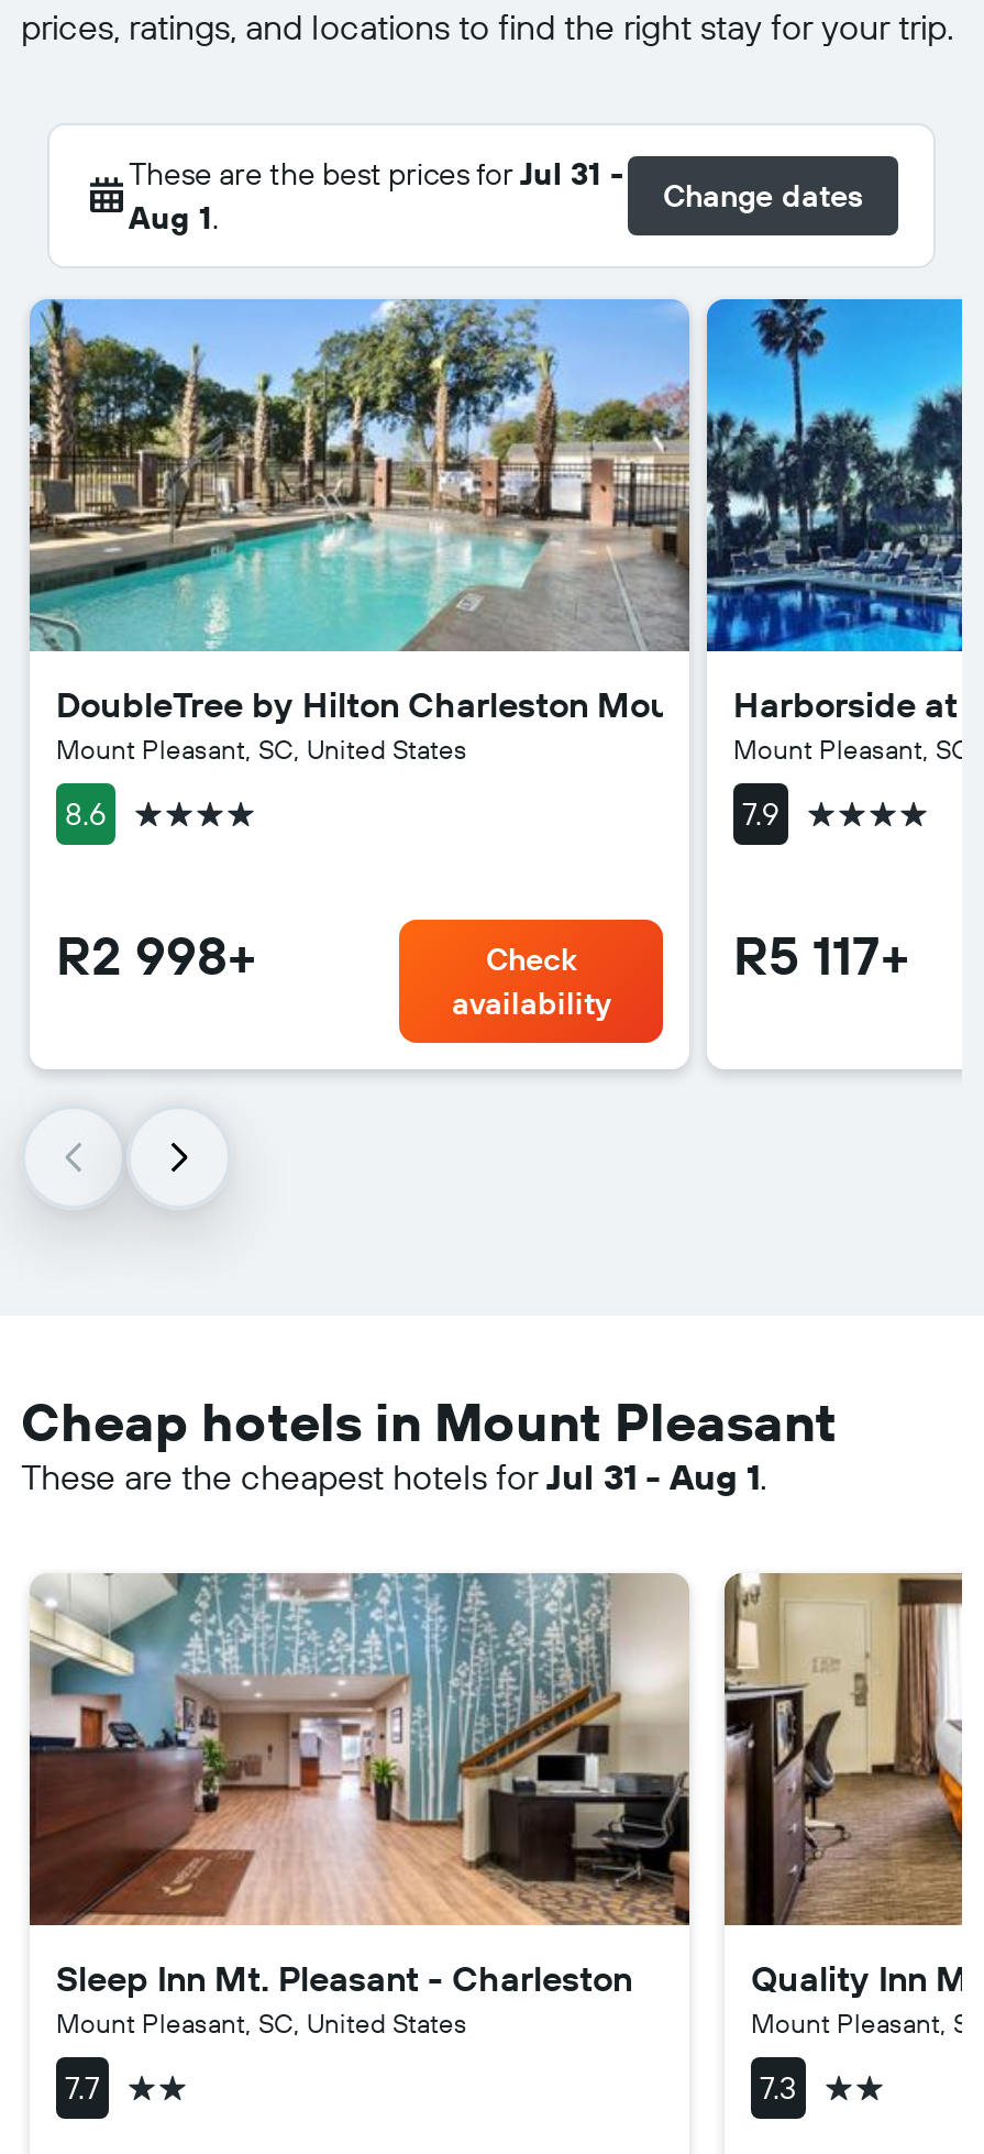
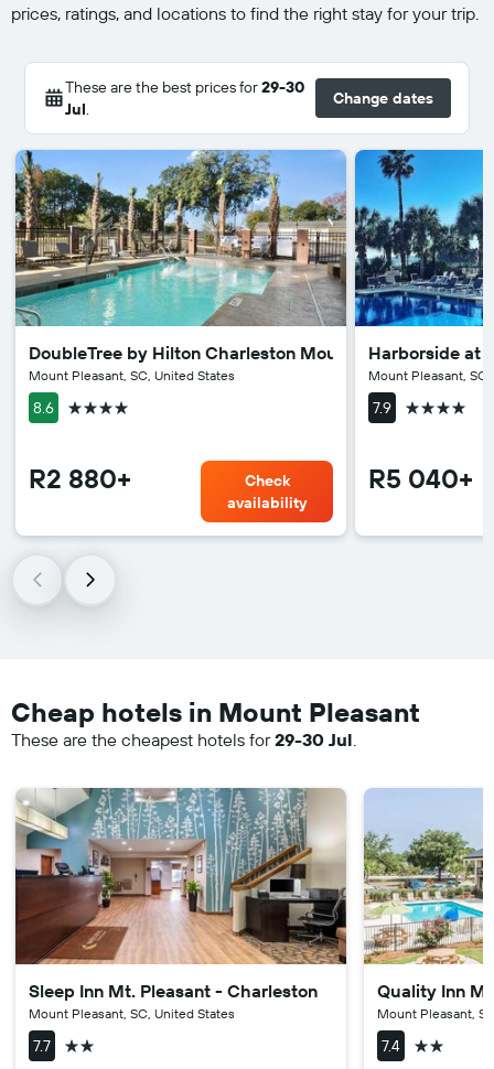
[129,154,623,238] These are the best prices for Jul 31 - | Aug 1. -> [65,77,304,119] These are the best prices for 29-30 | Jul.
[56,922,256,988] R2 998+ -> [29,462,131,495] R2 880+
[733,922,909,988] R5 117+ -> [368,462,473,495] R5 040+
[21,1454,766,1498] These are the cheapest hotels for Jul 31 - Aug 1. -> [11,728,356,751] These are the cheapest hotels for 29-30 Jul.
[722,1571,964,1927] [image] -> [364,788,484,965] [image]
[760,2068,797,2108] 7.3 -> [382,1036,400,1056] 7.4

